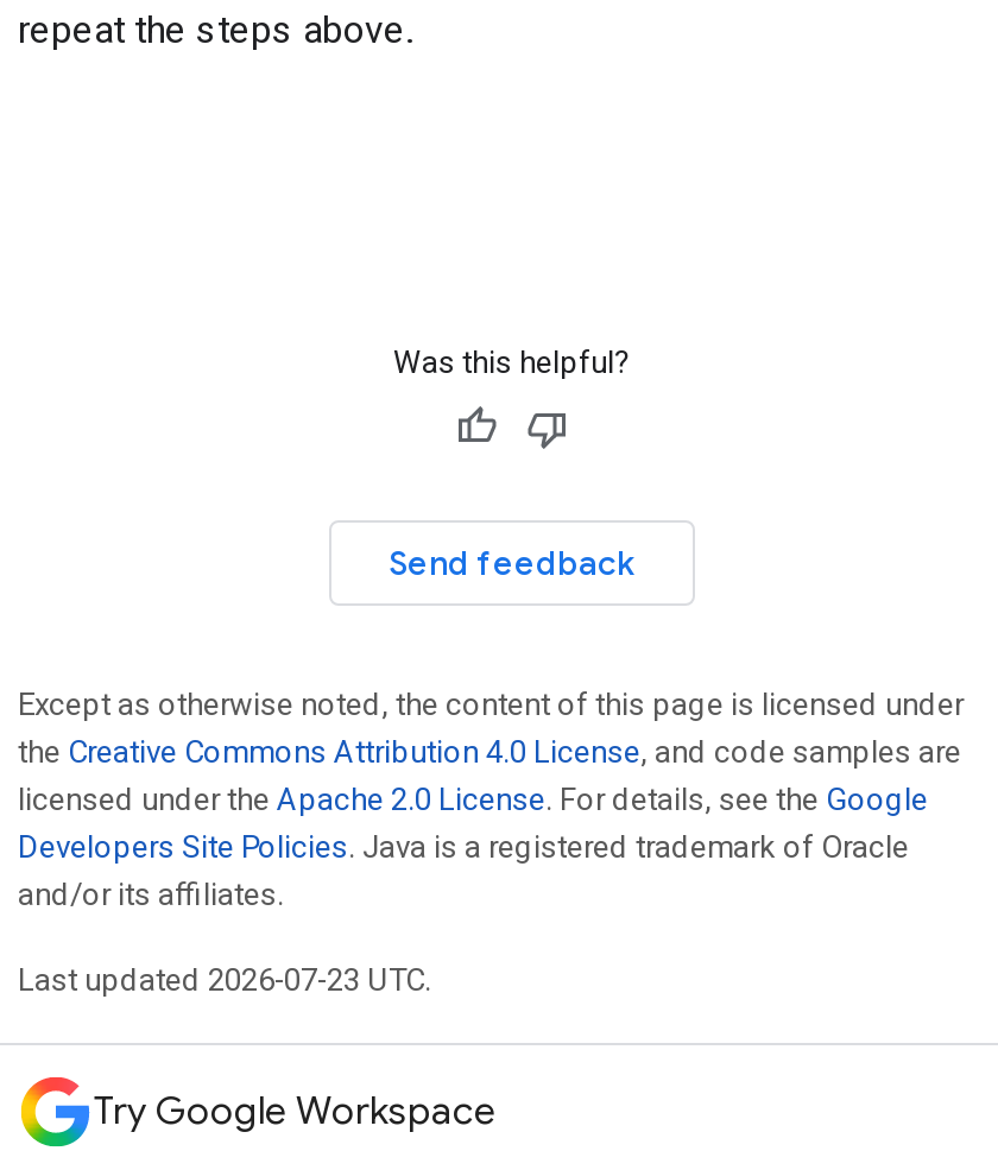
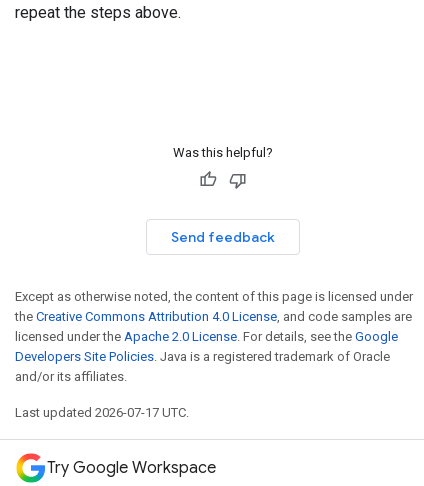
[18,962,431,998] Last updated 2026-07-23 UTC. -> [15,405,189,420] Last updated 2026-07-17 UTC.

